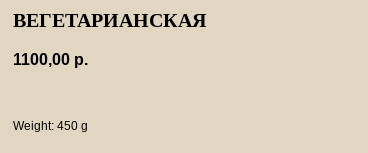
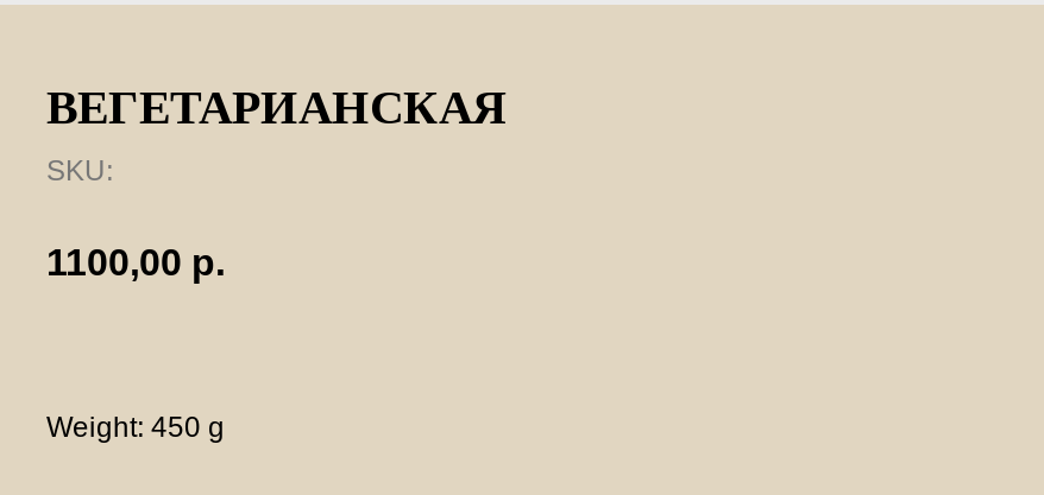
none -> [46,154,113,188] SKU:

